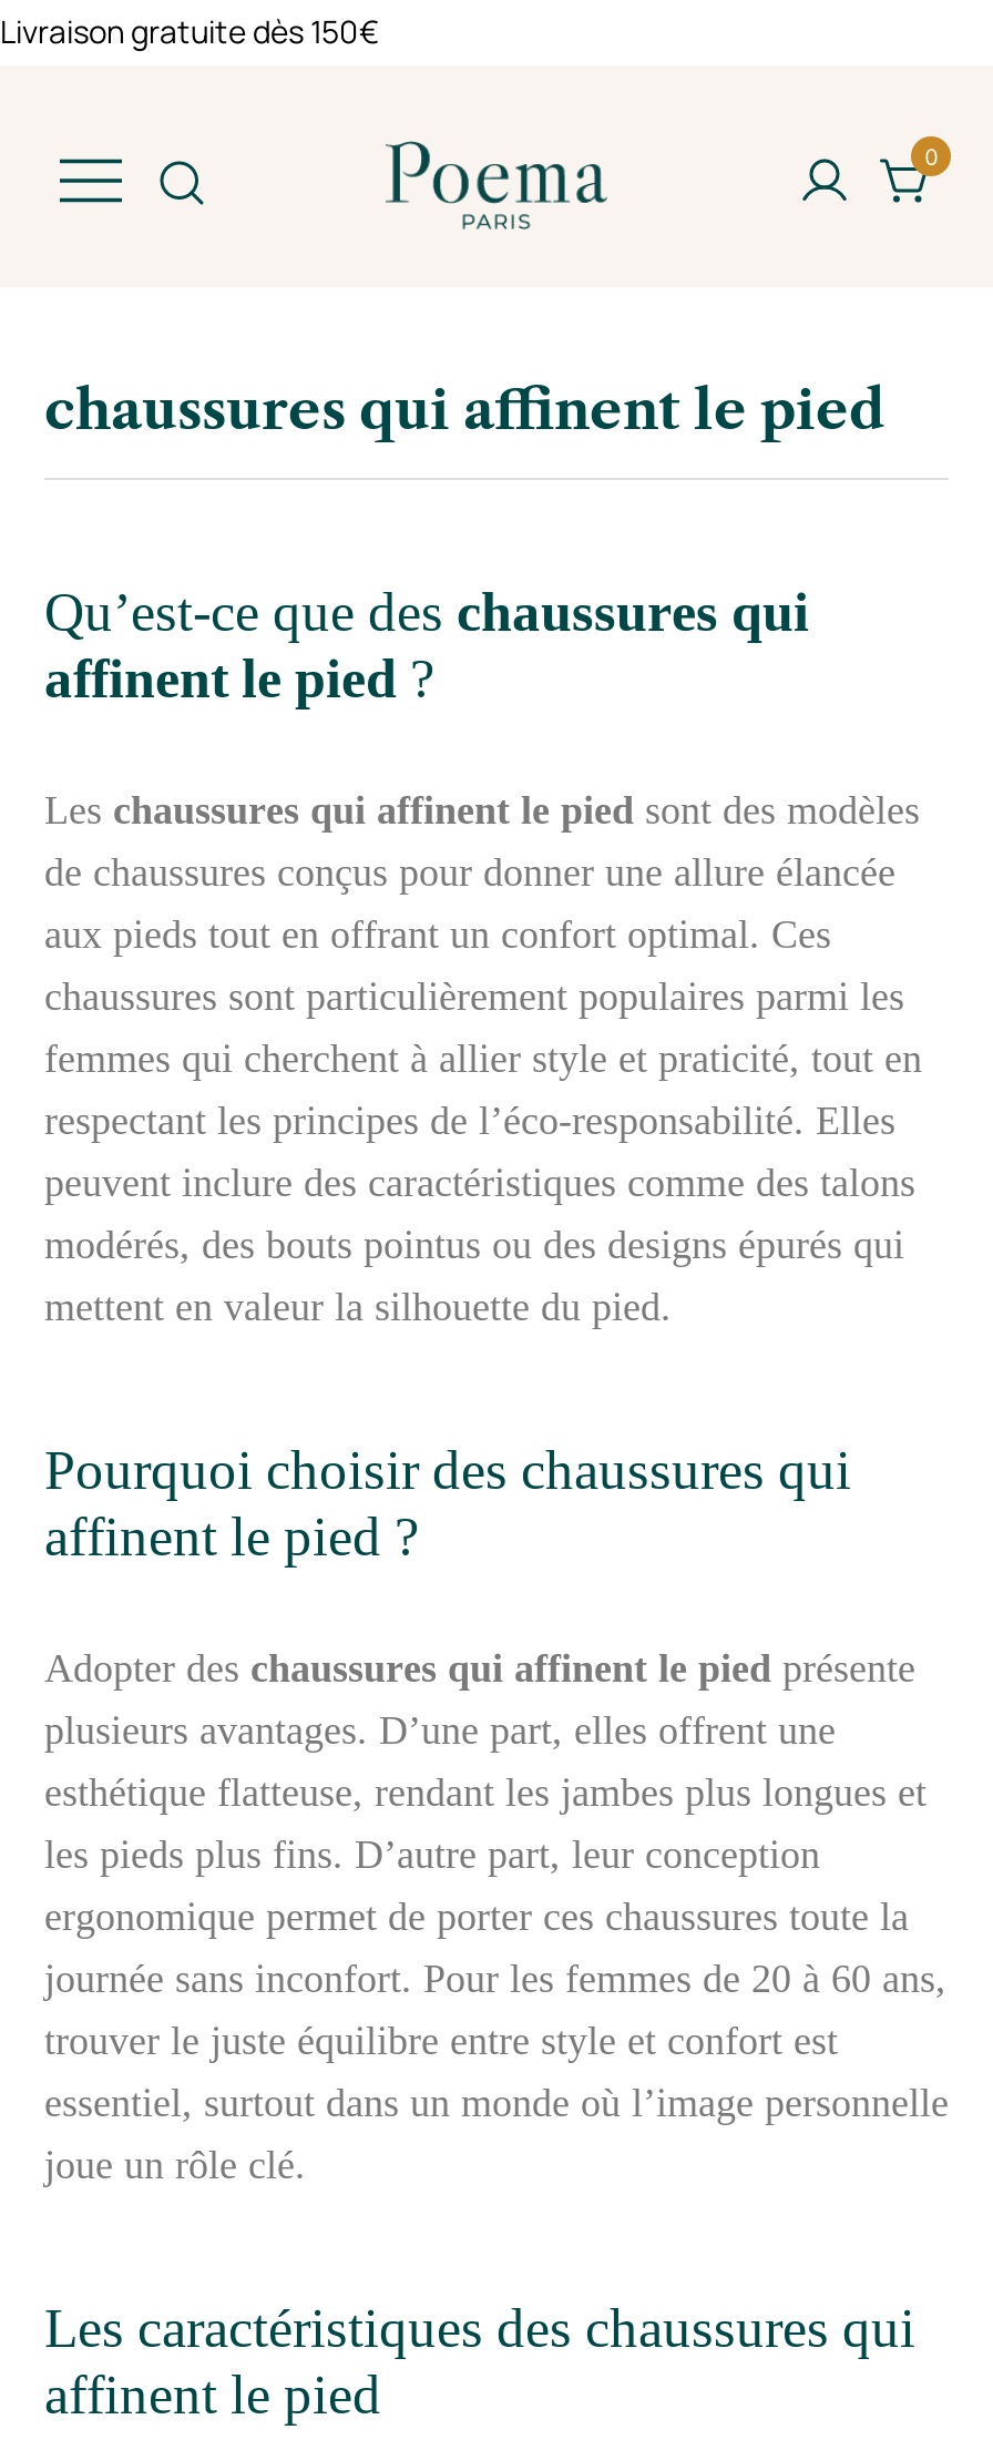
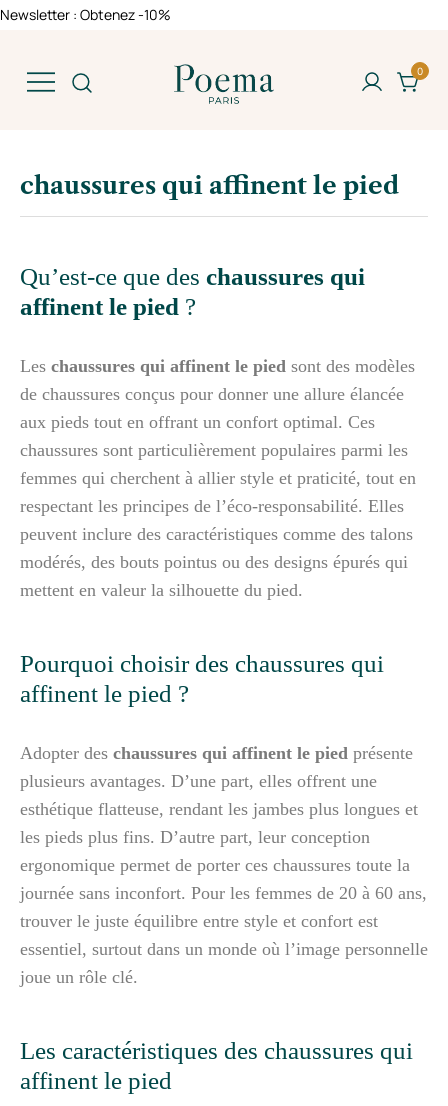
[0,10,379,52] Livraison gratuite dès 150€ -> [0,5,171,24] Newsletter : Obtenez -10%

